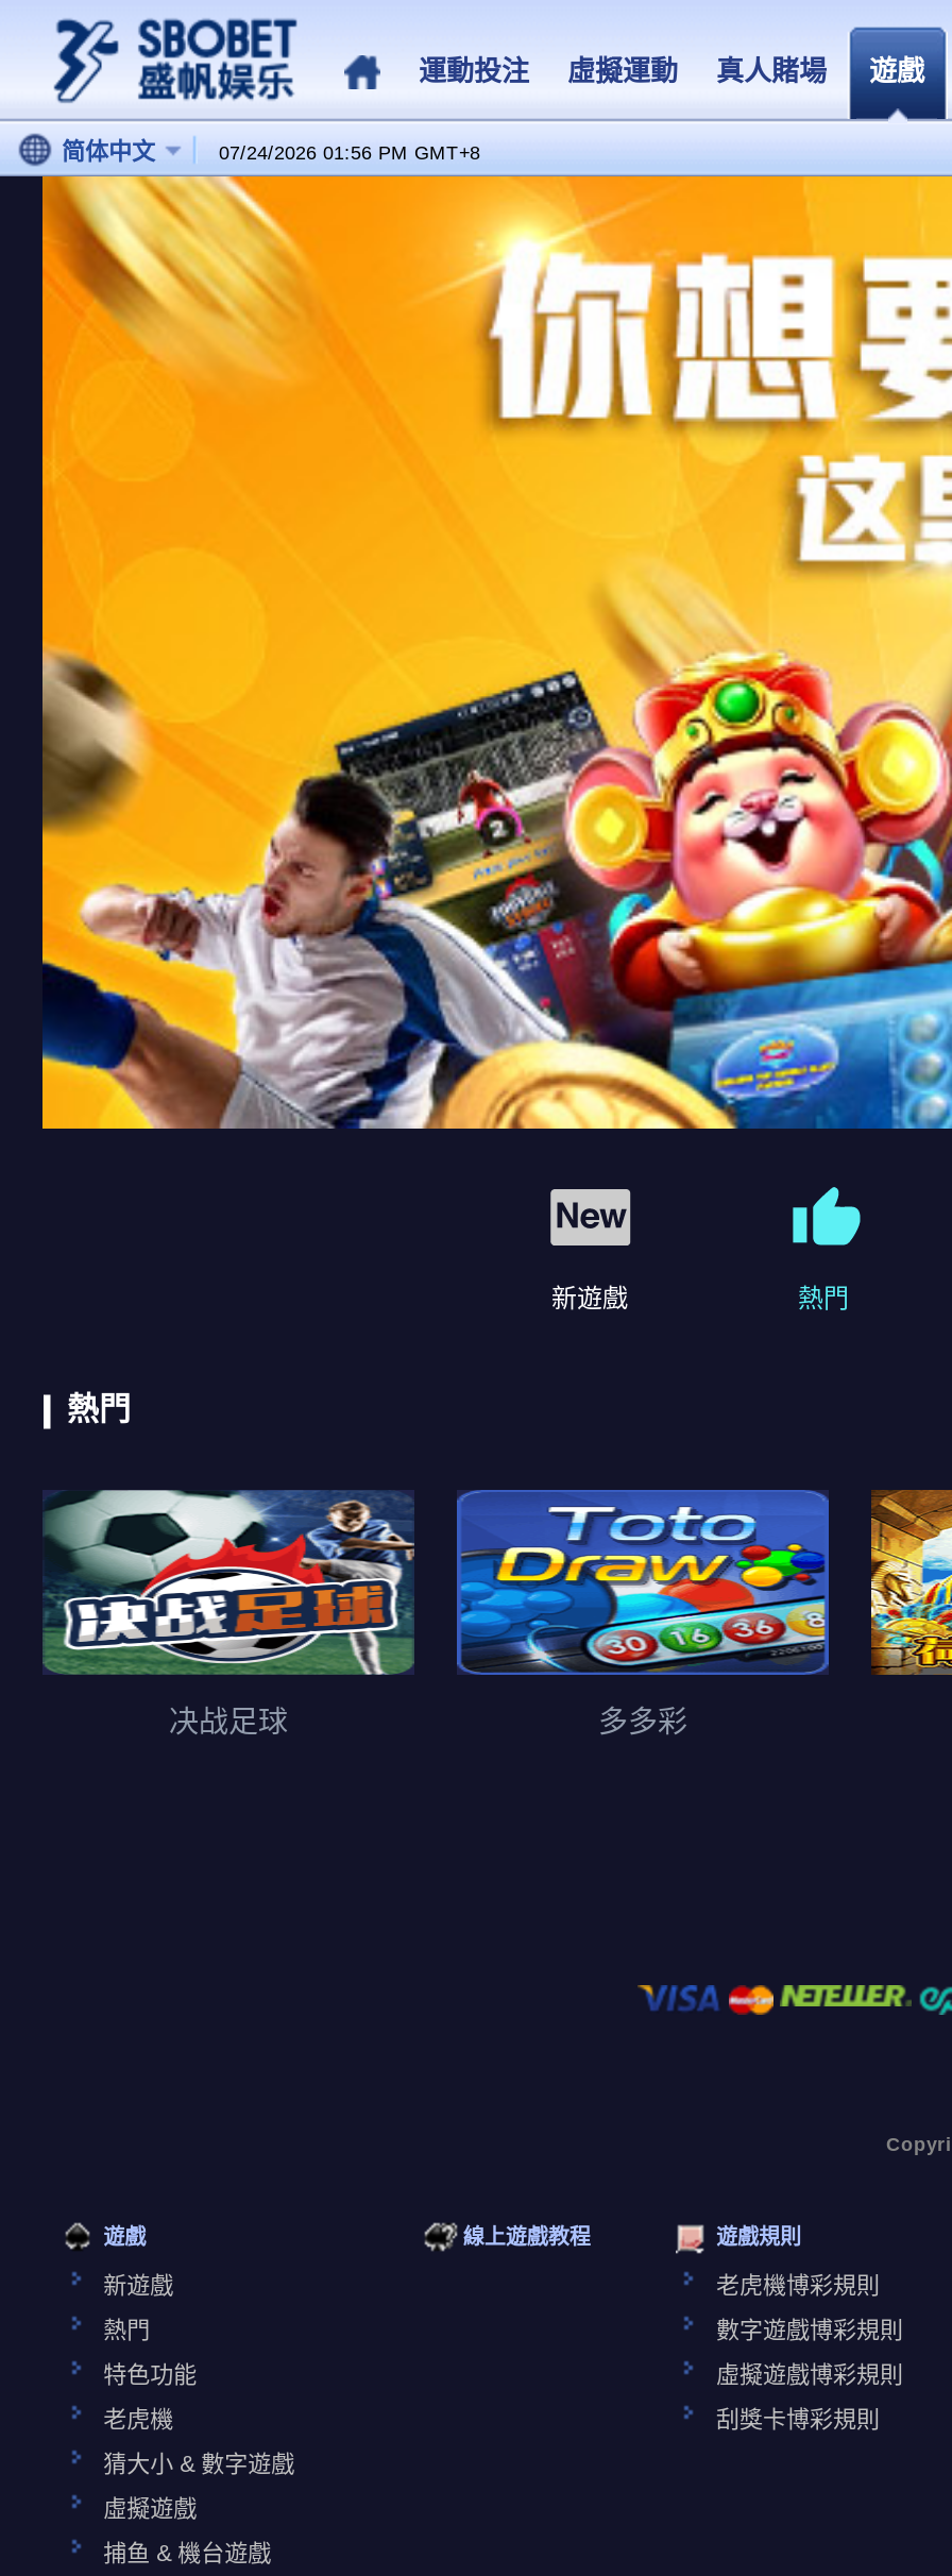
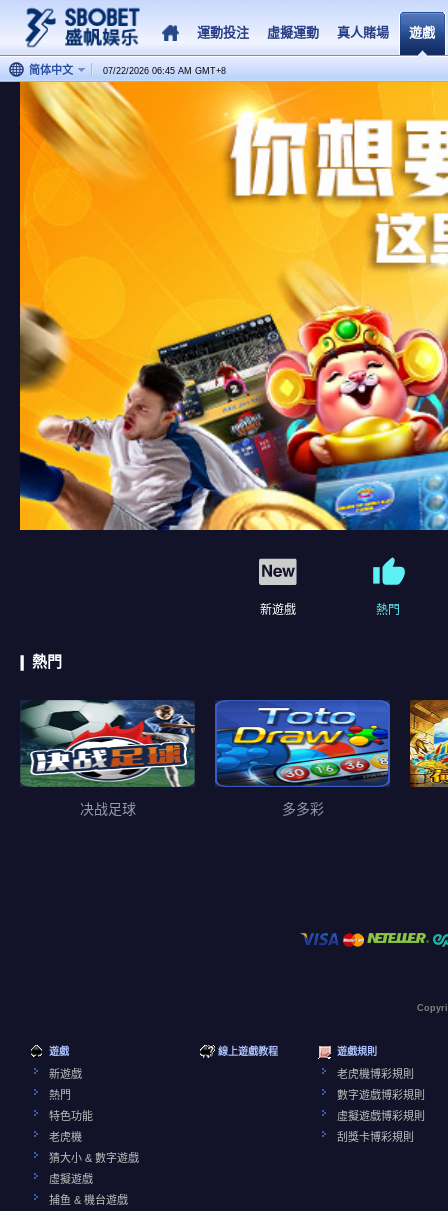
[219,142,480,164] 07/24/2026 01:56 PM GMT+8 -> [103,66,226,76] 07/22/2026 06:45 AM GMT+8

